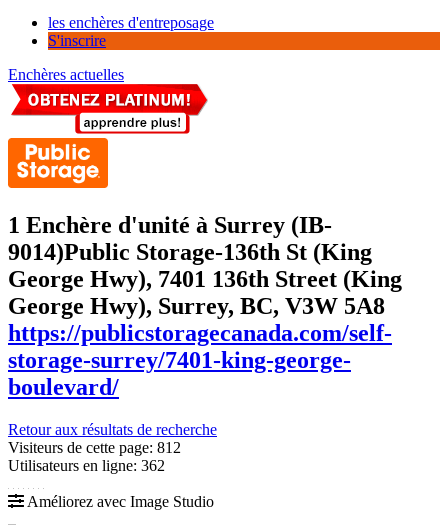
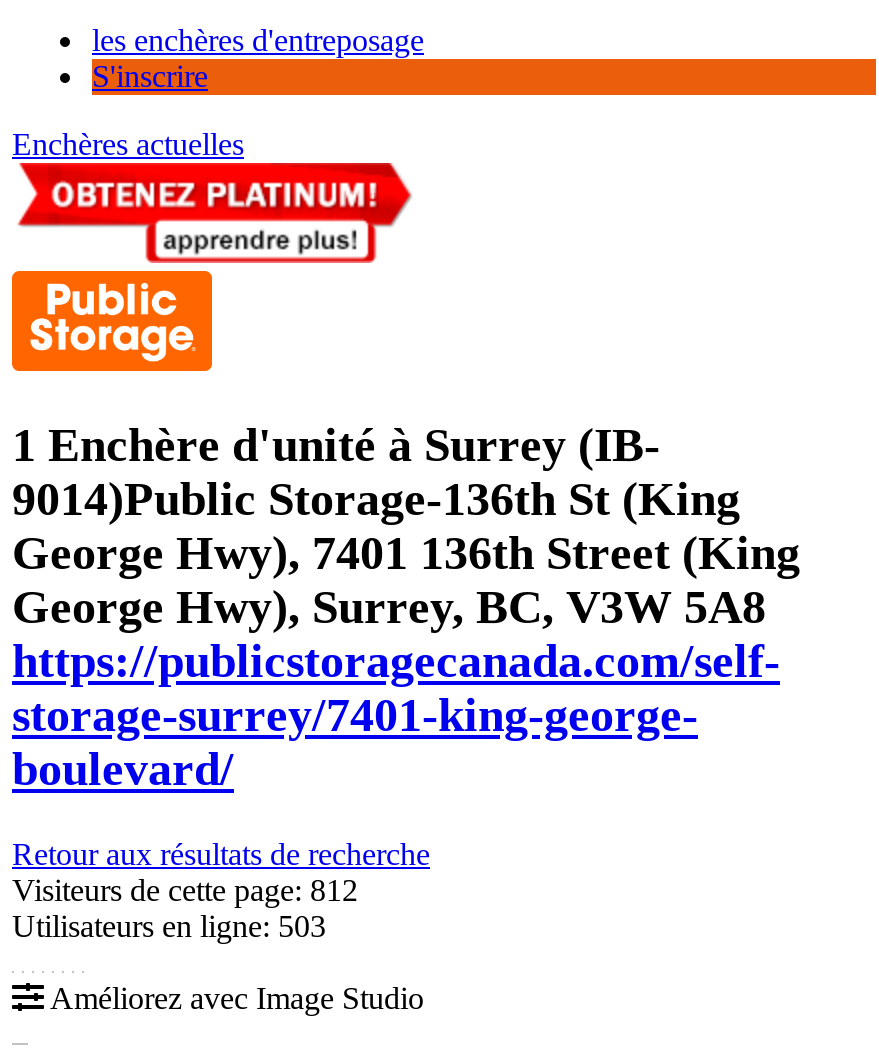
[8,457,165,474] Utilisateurs en ligne: 362 -> [12,909,326,943] Utilisateurs en ligne: 503

